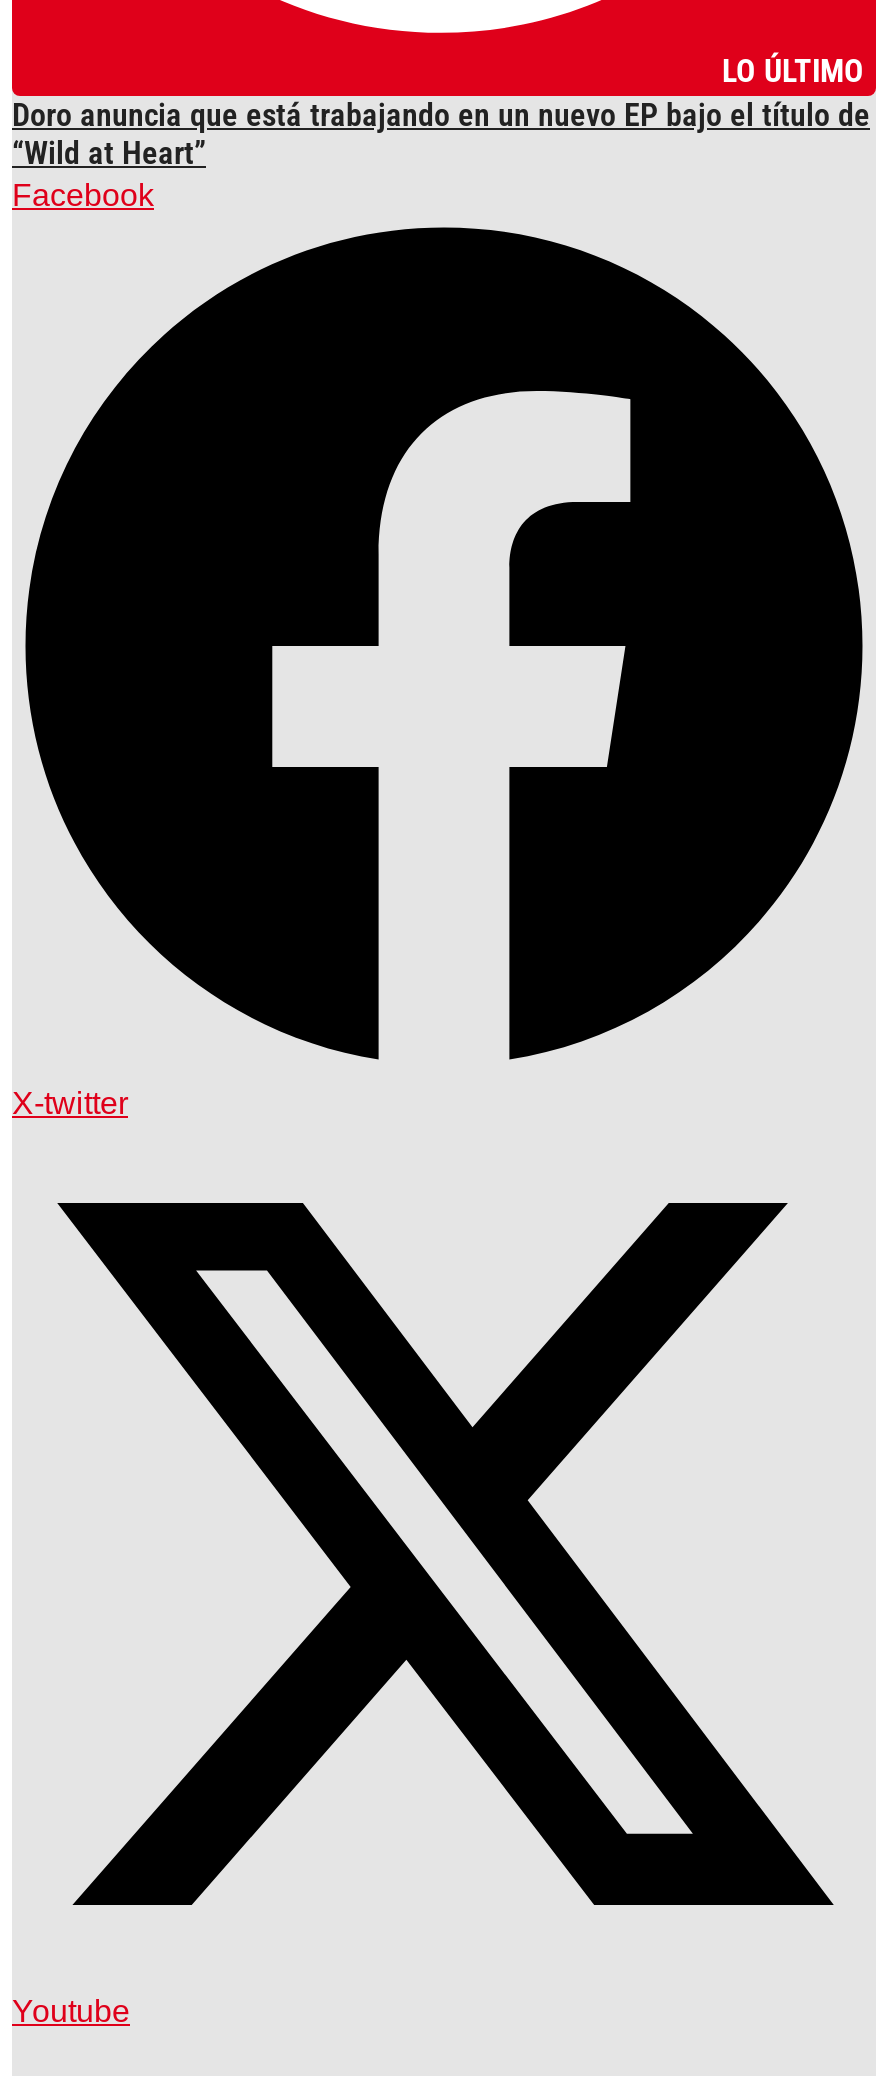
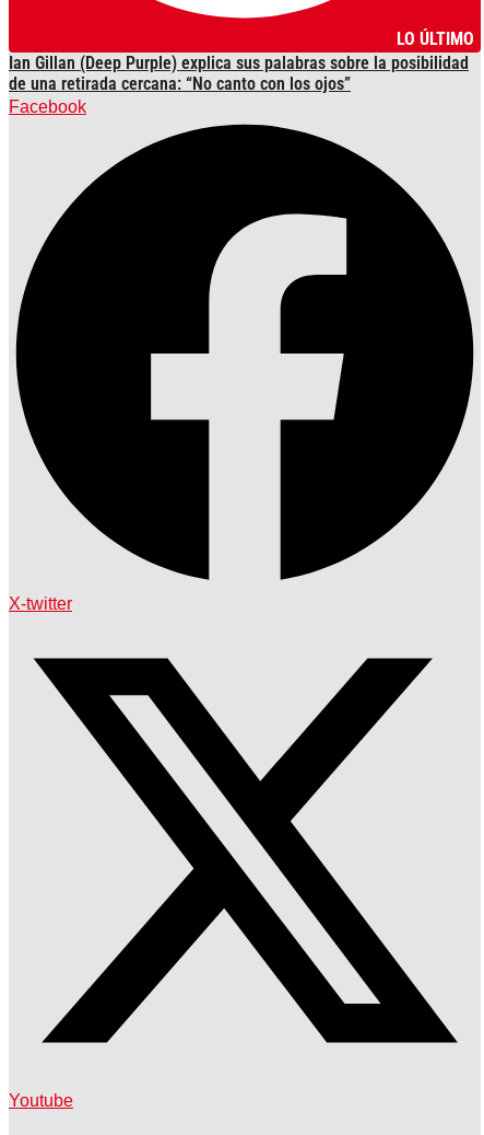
[12,96,870,172] Doro anuncia que está trabajando en un nuevo EP bajo el título de | “Wild at Heart” -> [9,53,469,94] Ian Gillan (Deep Purple) explica sus palabras sobre la posibilidad | de una retirada cercana: “No canto con los ojos”

